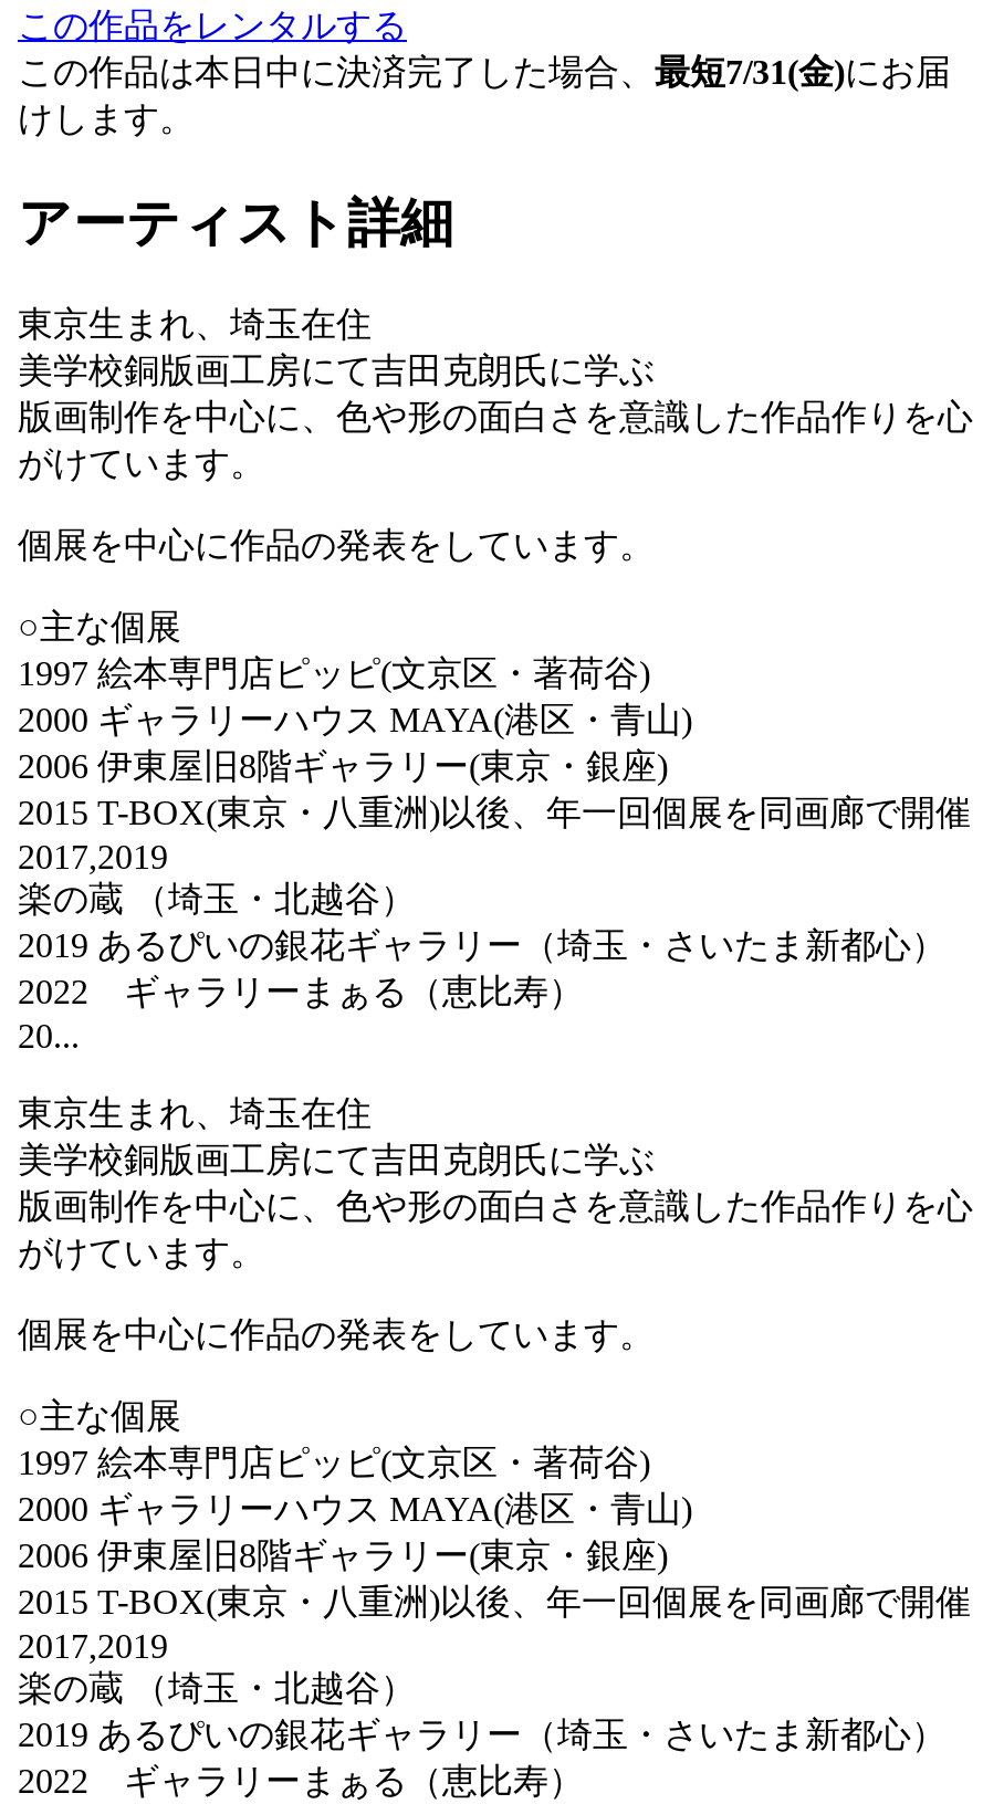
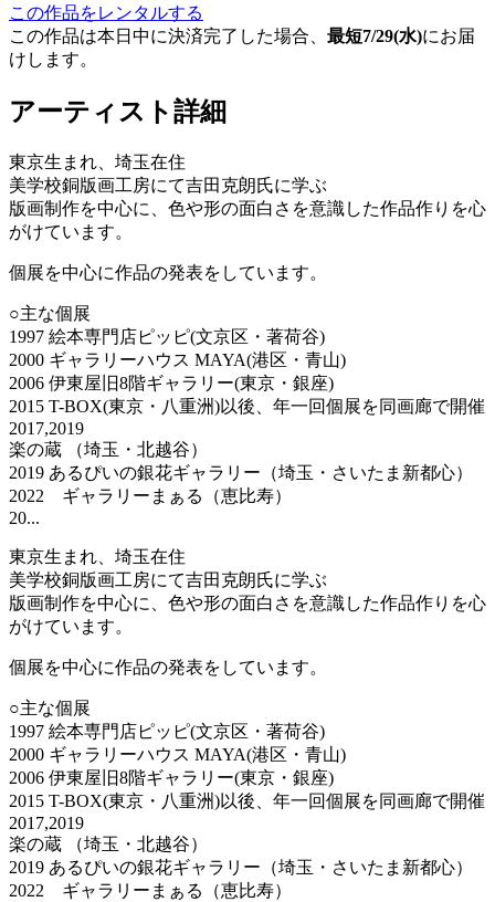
[18,53,951,90] この作品は本日中に決済完了した場合、最短7/31(金)にお届 -> [9,26,475,45] この作品は本日中に決済完了した場合、最短7/29(水)にお届

